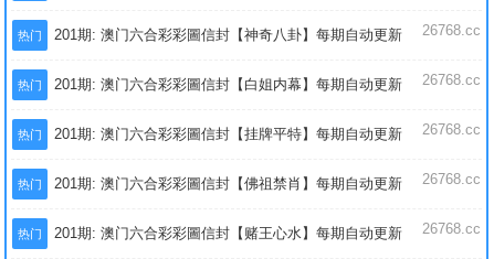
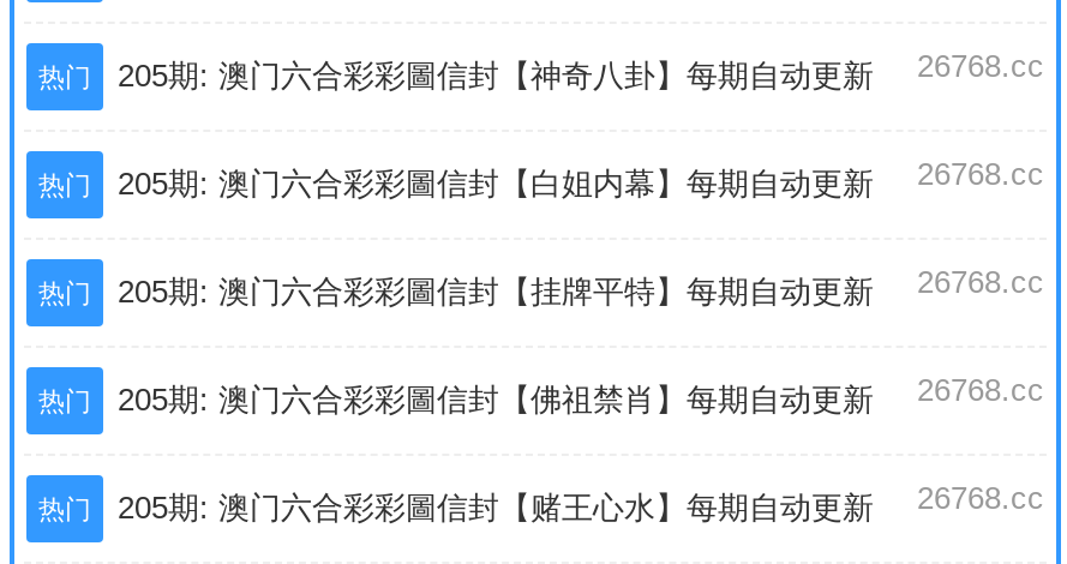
[54,26,402,43] 201期: 澳门六合彩彩圖信封【神奇八卦】每期自动更新 -> [118,57,874,93] 205期: 澳门六合彩彩圖信封【神奇八卦】每期自动更新
[54,76,402,92] 201期: 澳门六合彩彩圖信封【白姐内幕】每期自动更新 -> [118,165,874,201] 205期: 澳门六合彩彩圖信封【白姐内幕】每期自动更新
[54,125,402,142] 201期: 澳门六合彩彩圖信封【挂牌平特】每期自动更新 -> [118,273,874,309] 205期: 澳门六合彩彩圖信封【挂牌平特】每期自动更新
[54,175,402,191] 201期: 澳门六合彩彩圖信封【佛祖禁肖】每期自动更新 -> [118,381,874,417] 205期: 澳门六合彩彩圖信封【佛祖禁肖】每期自动更新
[54,225,402,241] 201期: 澳门六合彩彩圖信封【赌王心水】每期自动更新 -> [118,489,874,525] 205期: 澳门六合彩彩圖信封【赌王心水】每期自动更新

